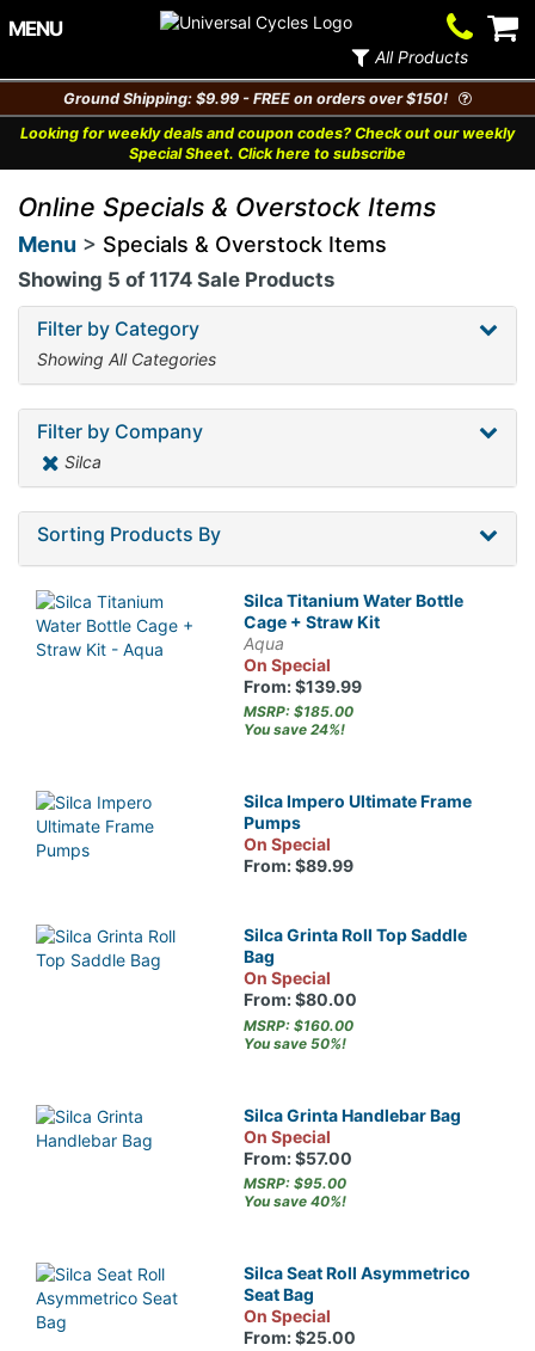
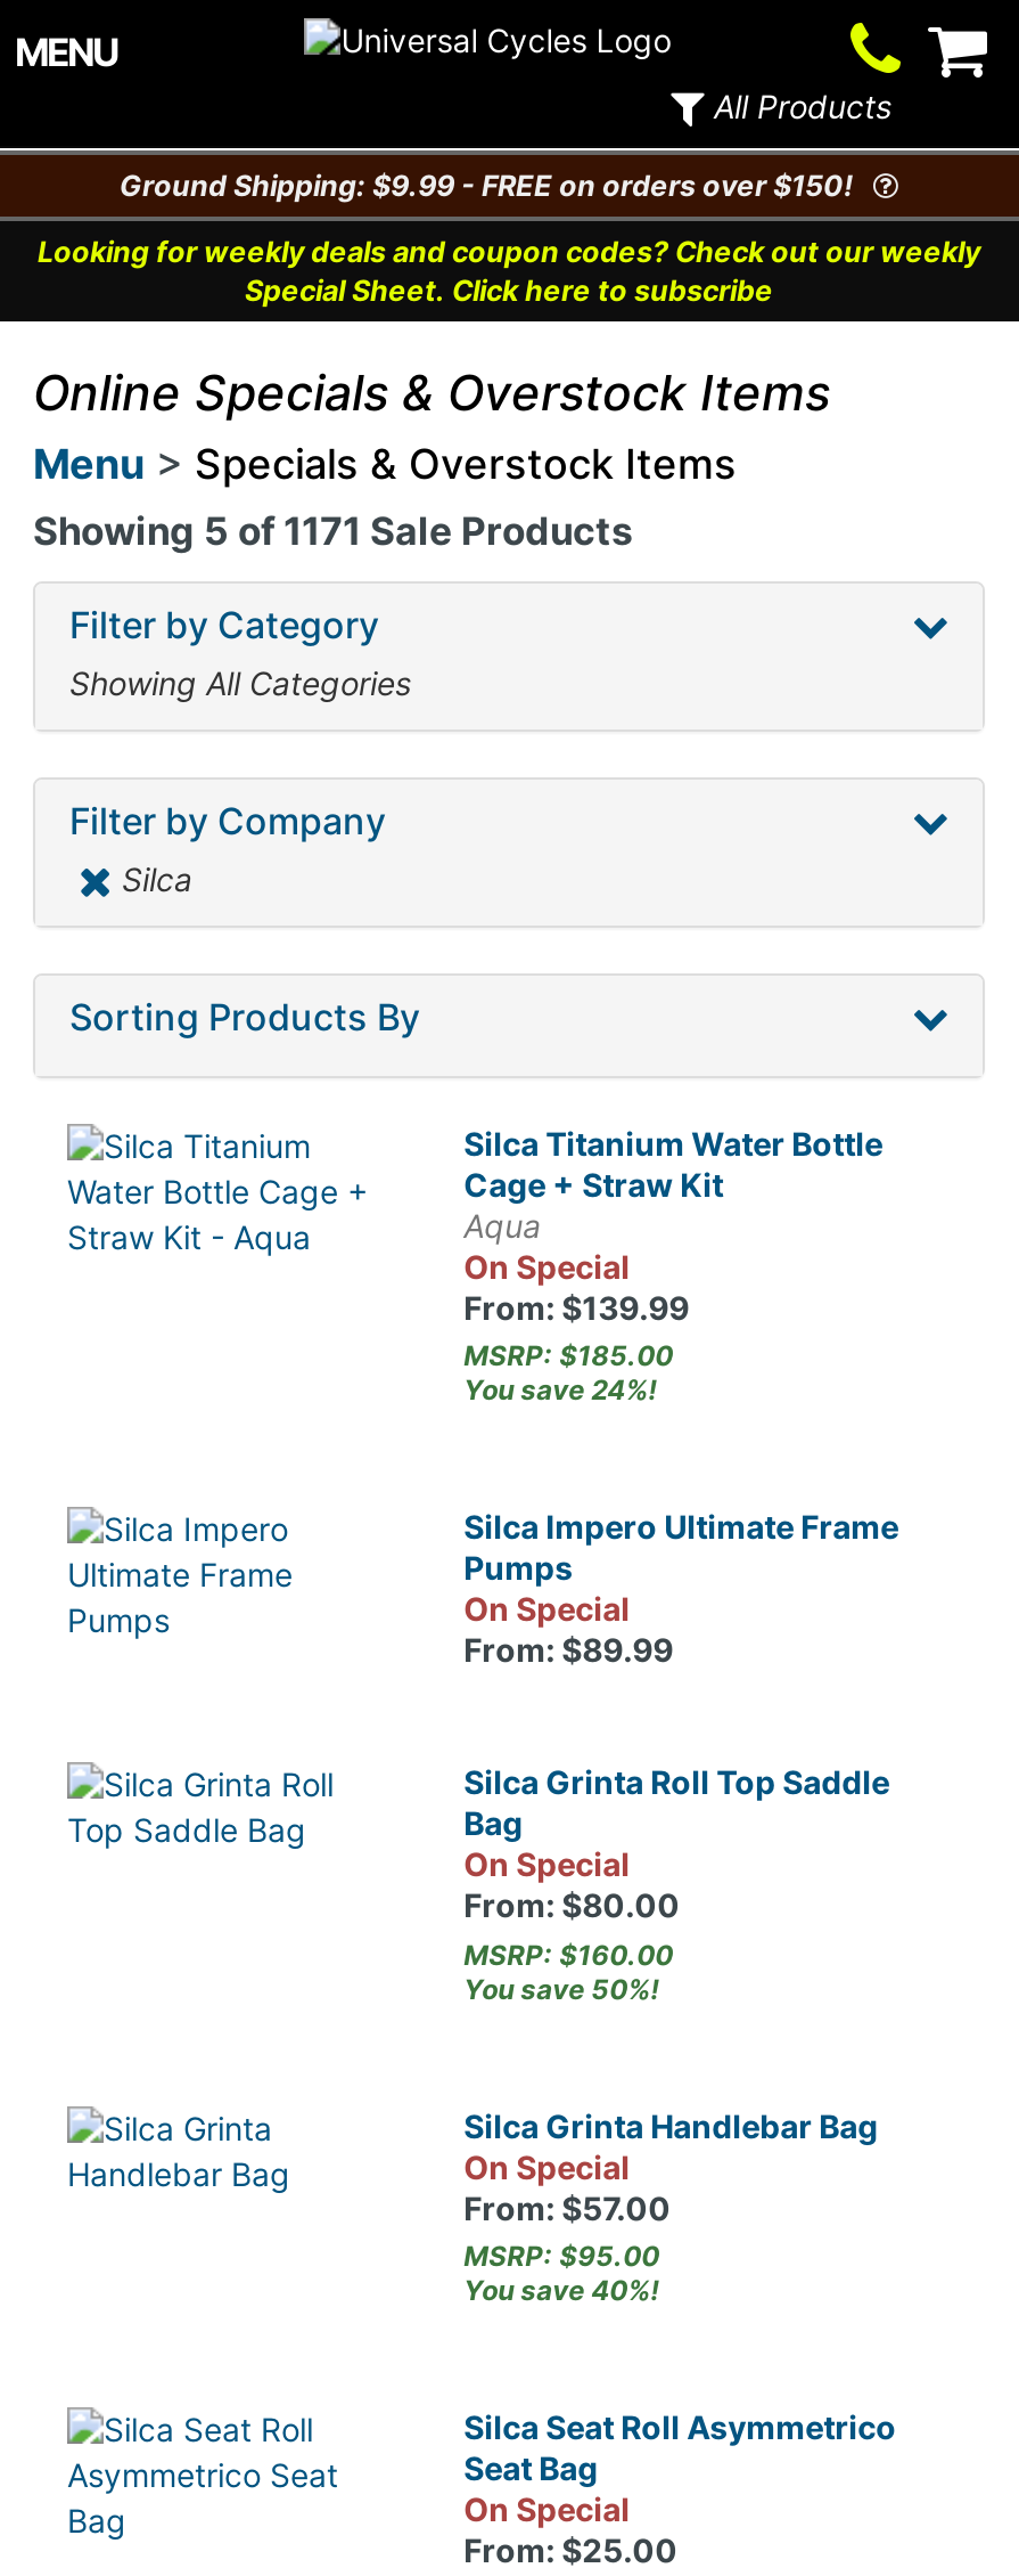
[18,268,334,291] Showing 5 of 1174 Sale Products -> [33,508,632,554] Showing 5 of 1171 Sale Products

